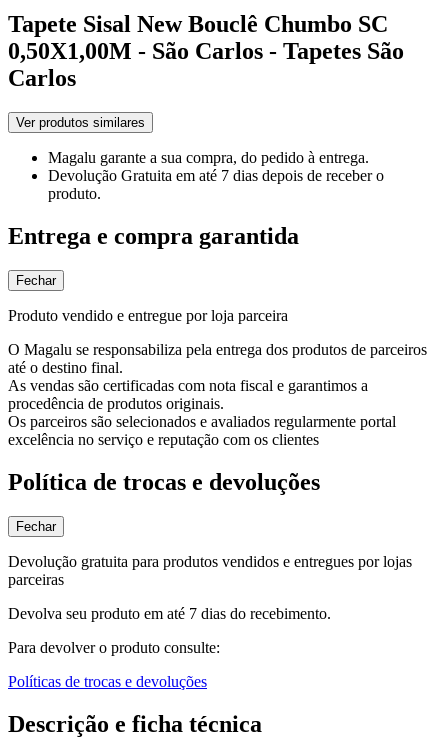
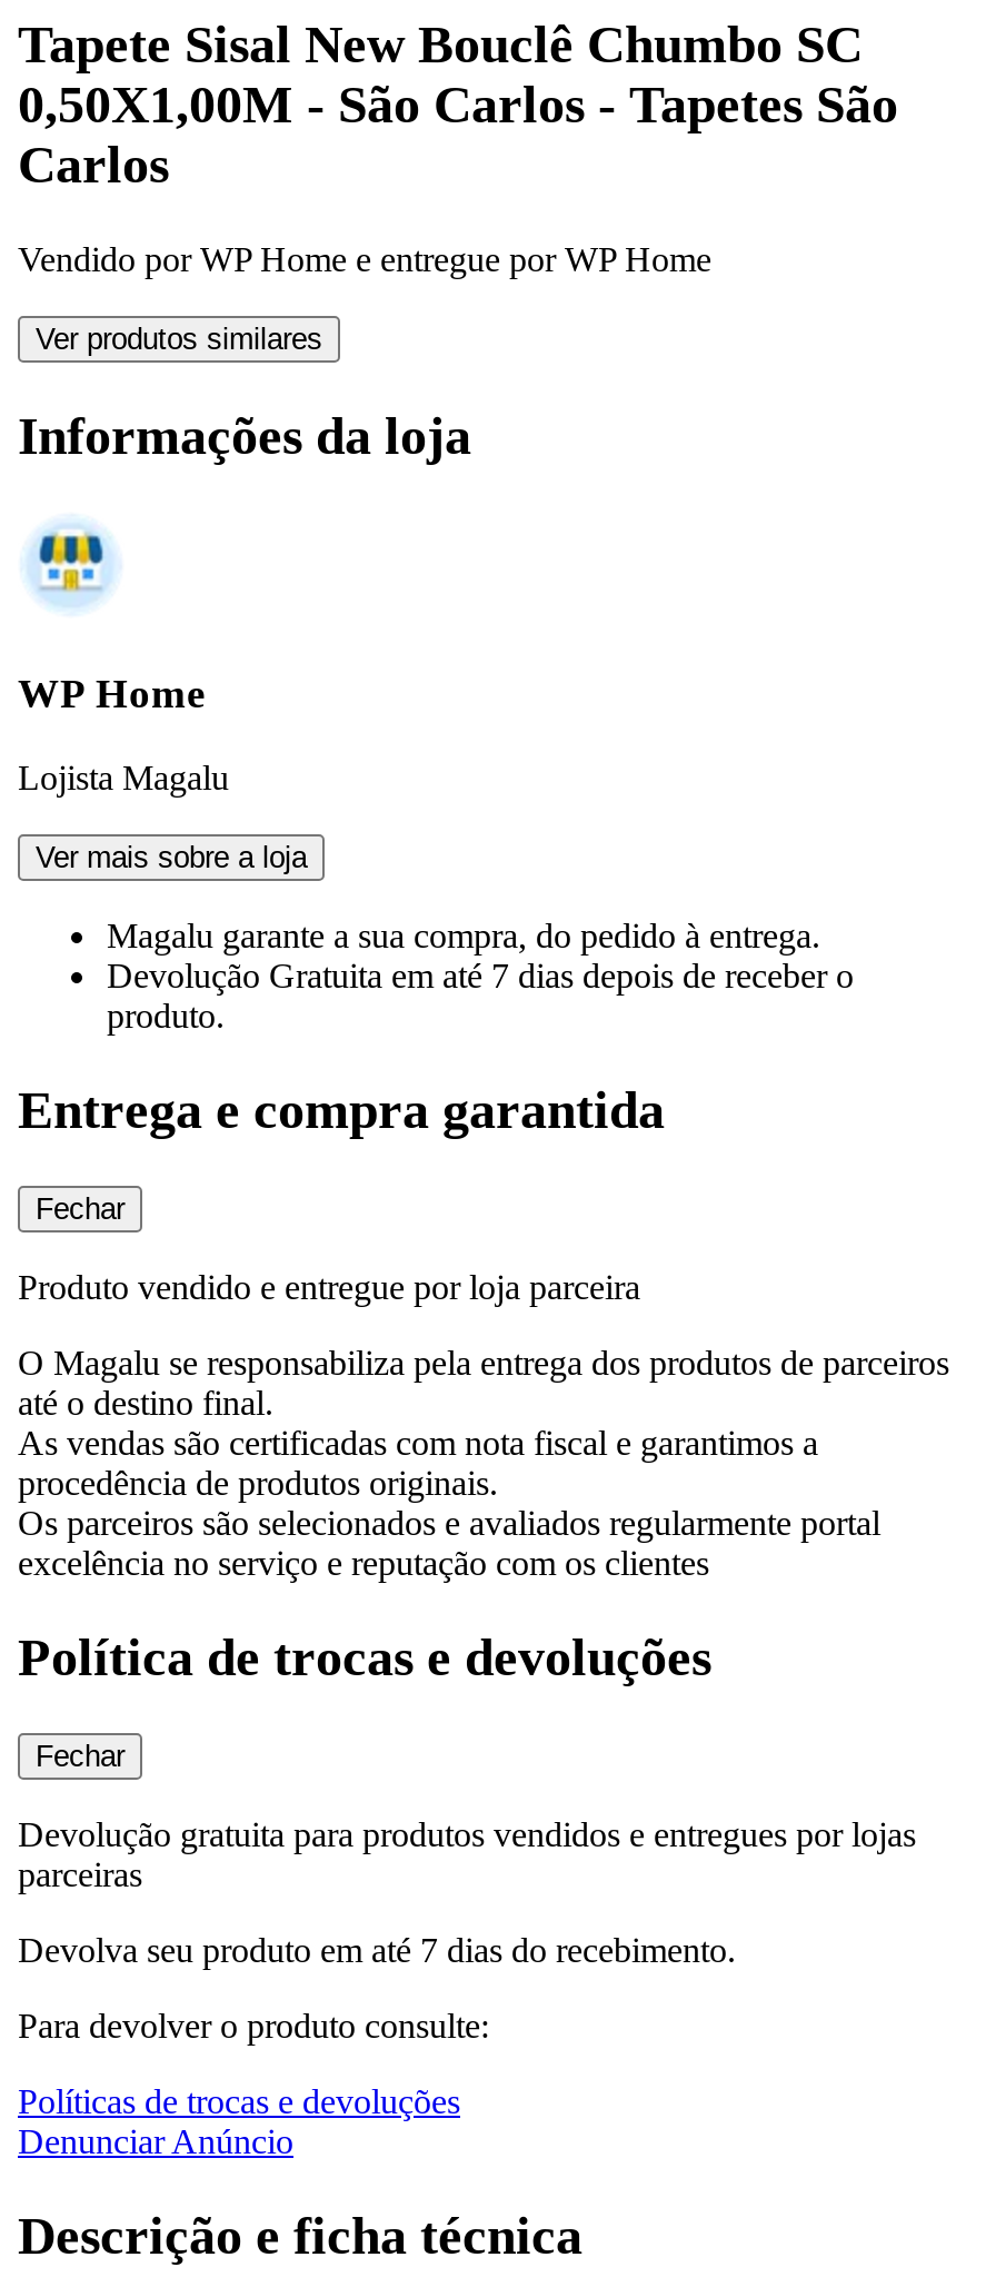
none -> [18,240,711,278] Vendido por WP Home e entregue por WP Home
none -> [18,407,471,465] Informações da loja
none -> [18,518,307,875] [image] | WP Home | Lojista Magalu | Ver mais sobre a loja
none -> [18,2122,293,2160] Denunciar Anúncio

